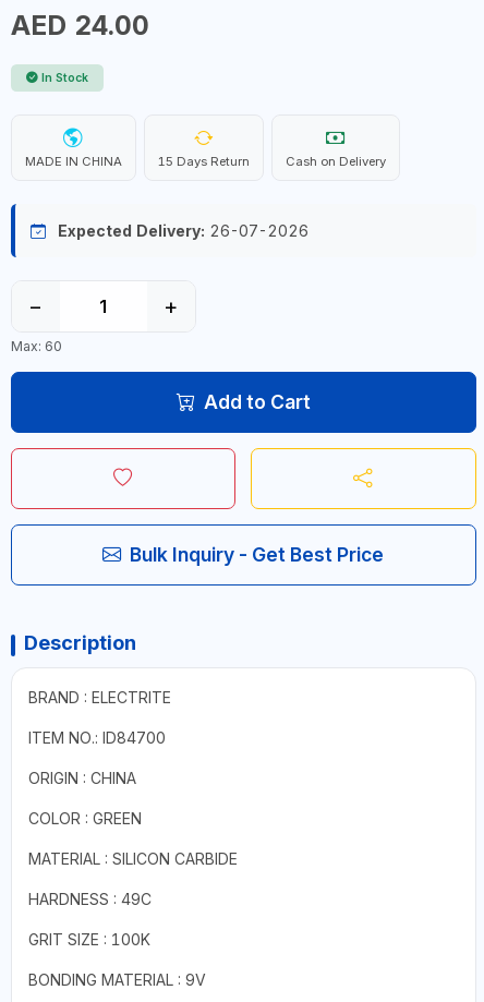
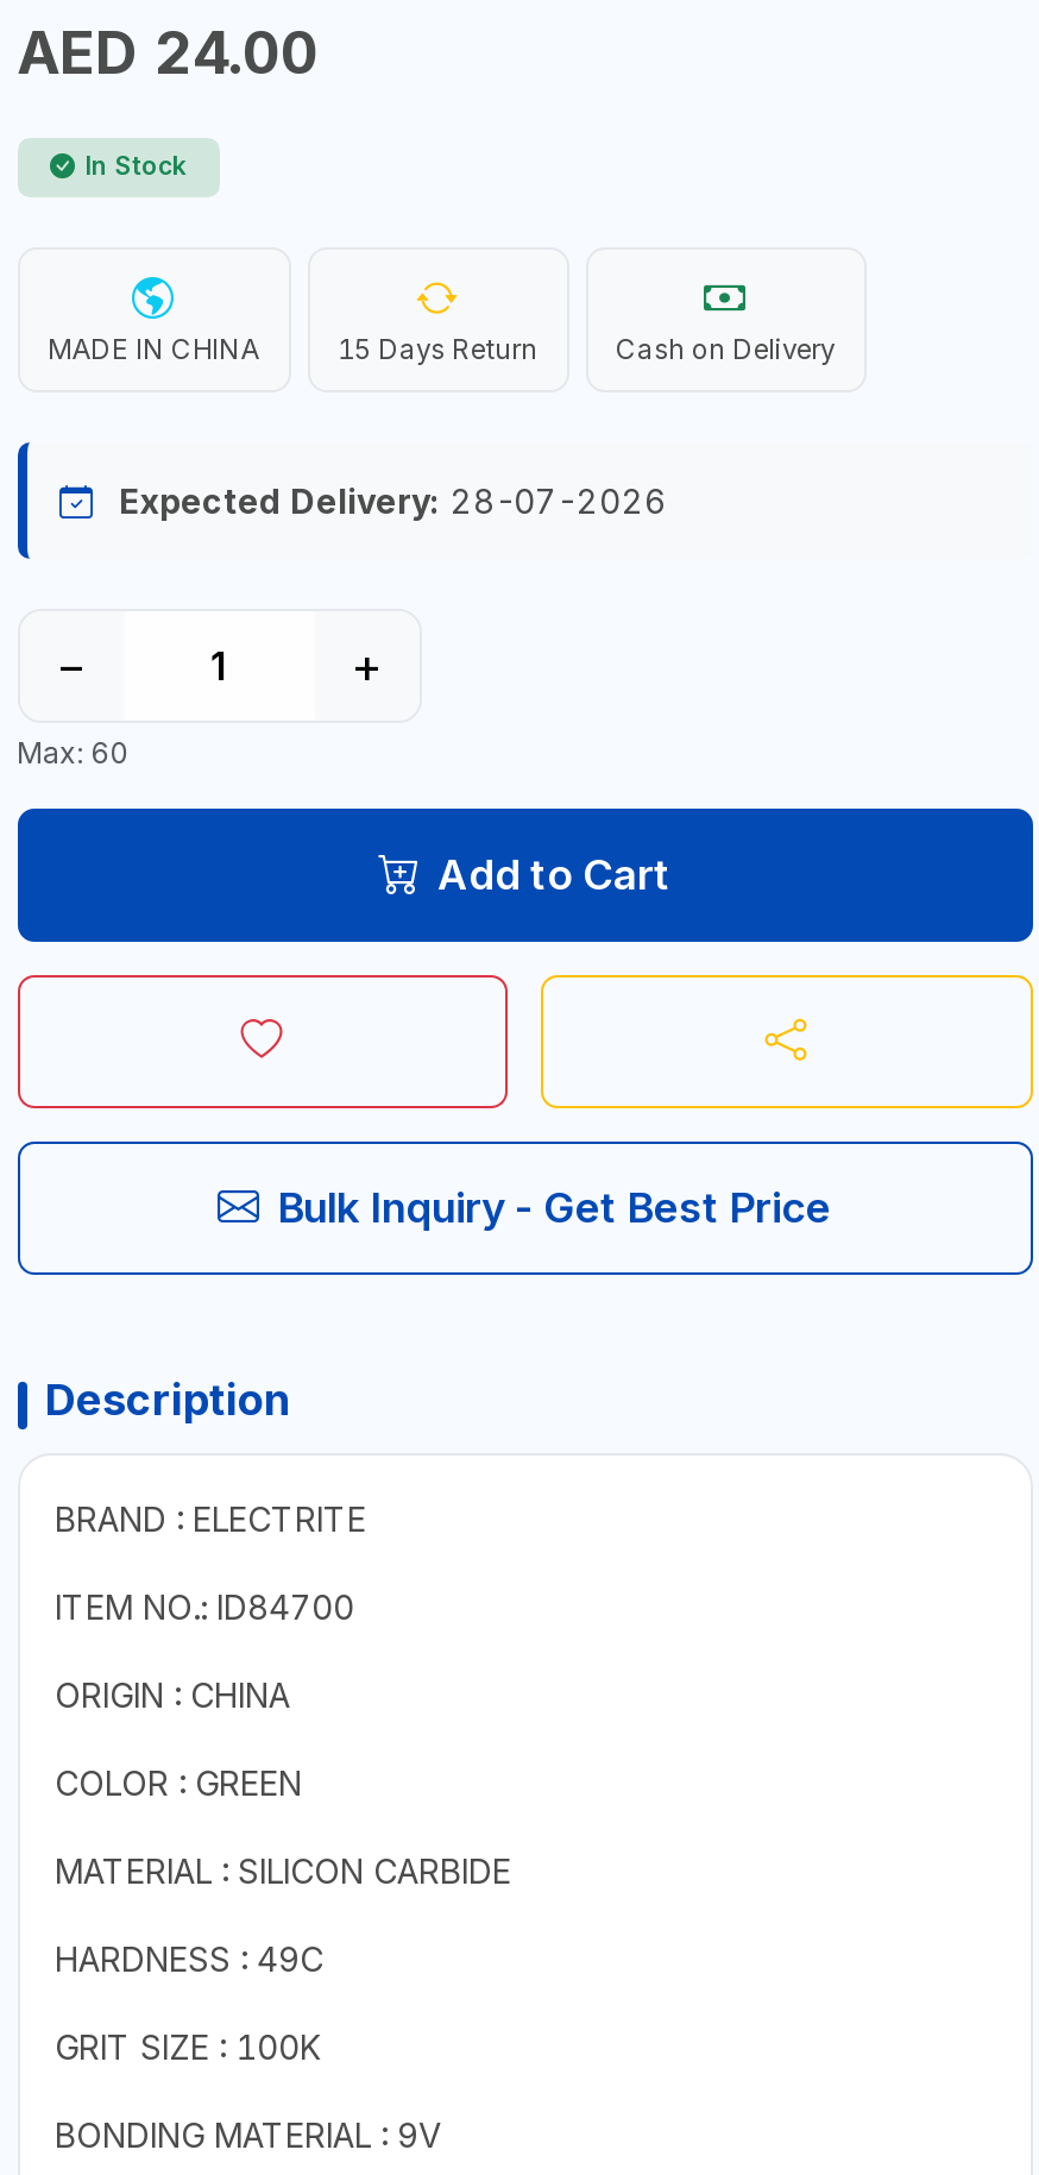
[57,221,308,240] Expected Delivery: 26-07-2026 -> [119,480,666,521] Expected Delivery: 28-07-2026

